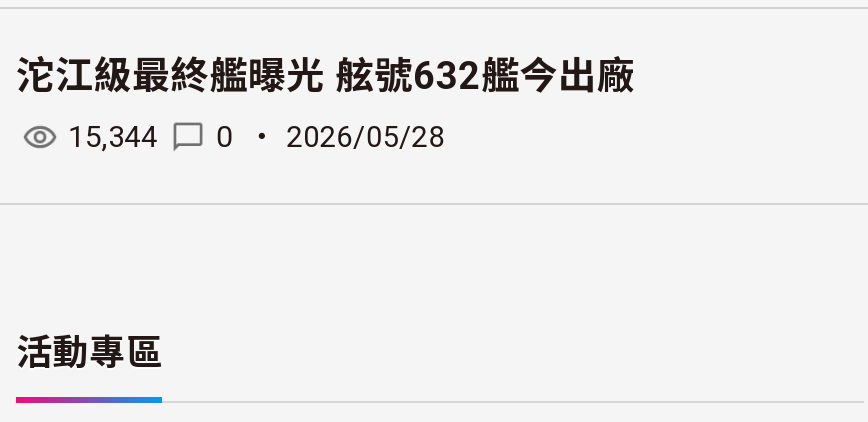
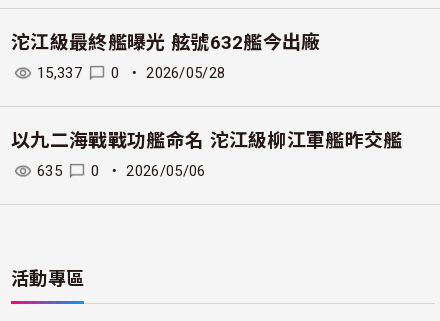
[68,118,445,154] 15,344 0 ・2026/05/28 -> [37,63,225,81] 15,337 0 ・2026/05/28
none -> [11,128,403,179] 以九二海戰戰功艦命名 沱江級柳江軍艦昨交艦 | 635 | 0 ・2026/05/06

